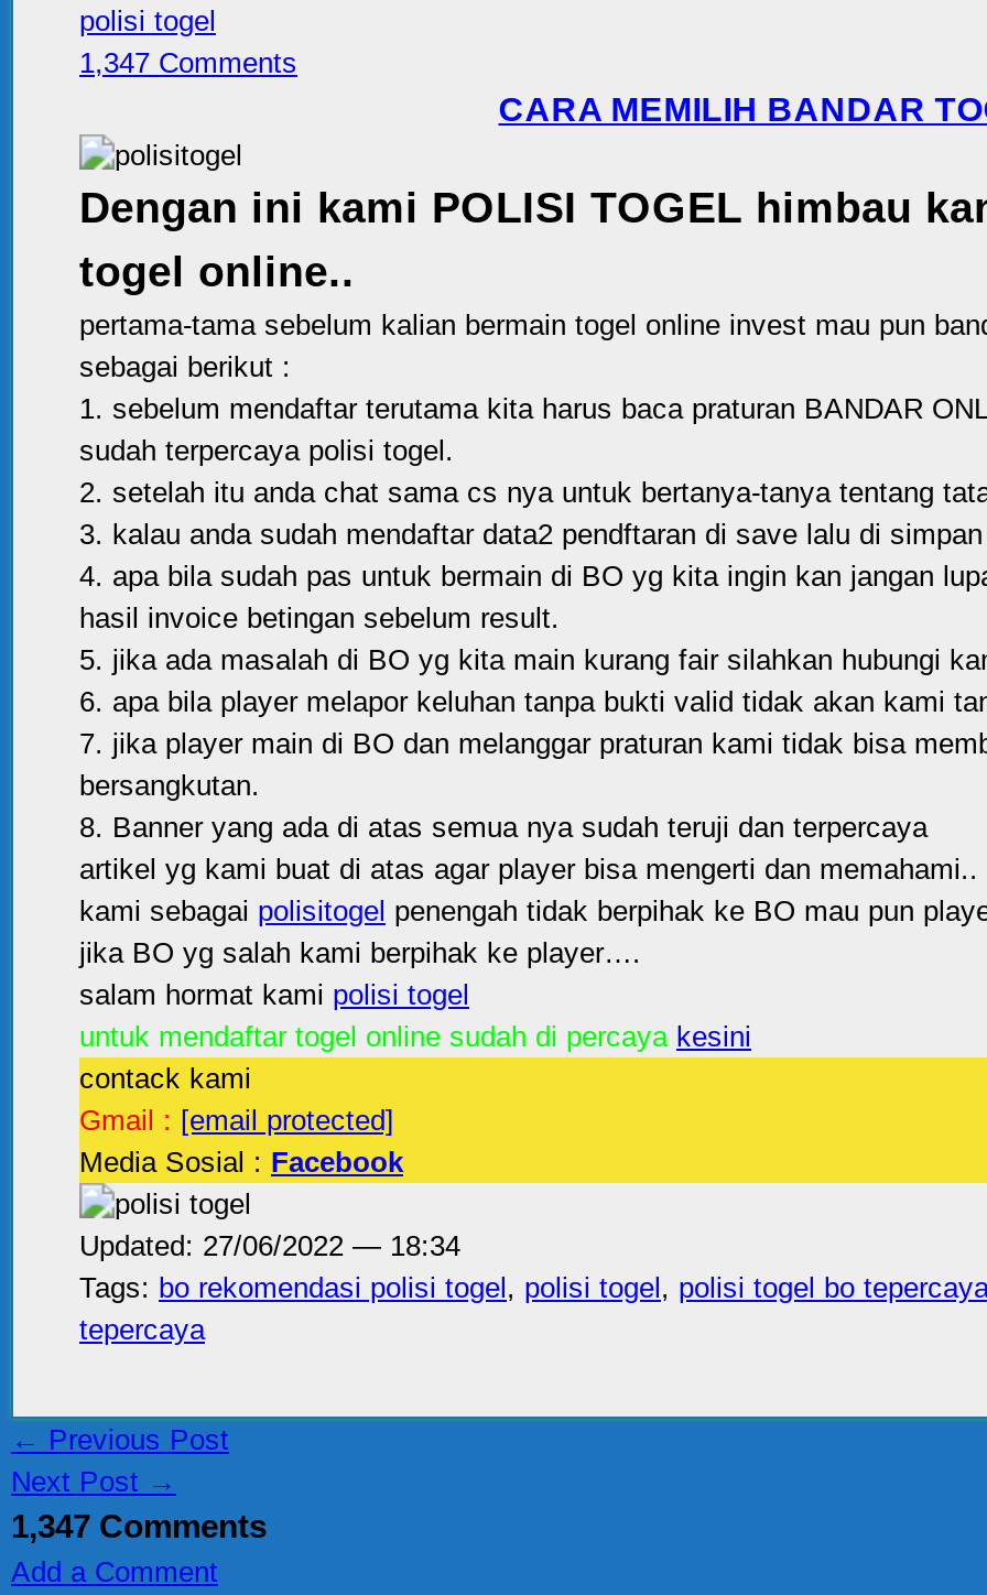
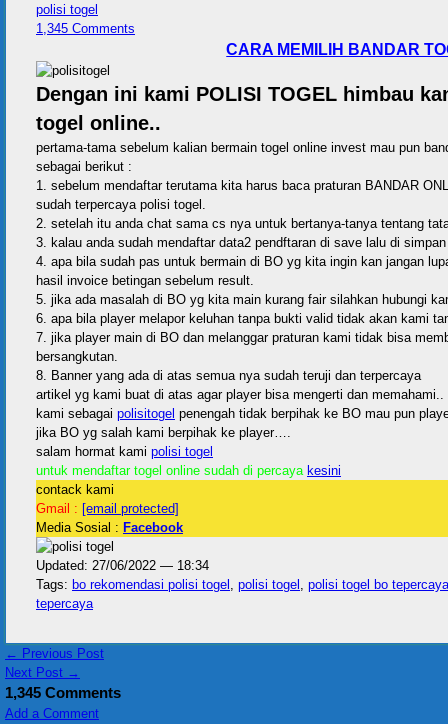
[79,46,297,79] 1,347 Comments -> [36,21,135,36] 1,345 Comments
[11,1507,267,1544] 1,347 Comments -> [5,684,121,701] 1,345 Comments

